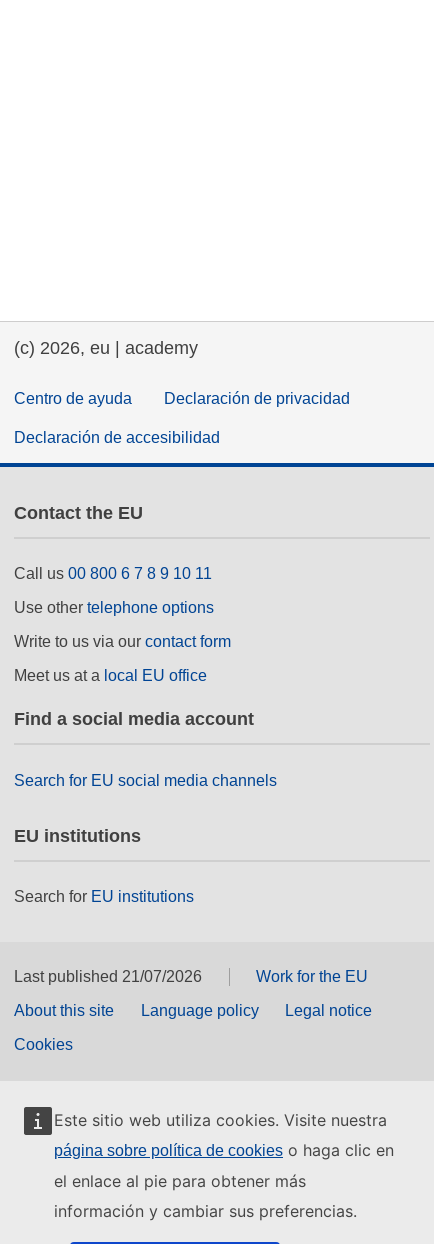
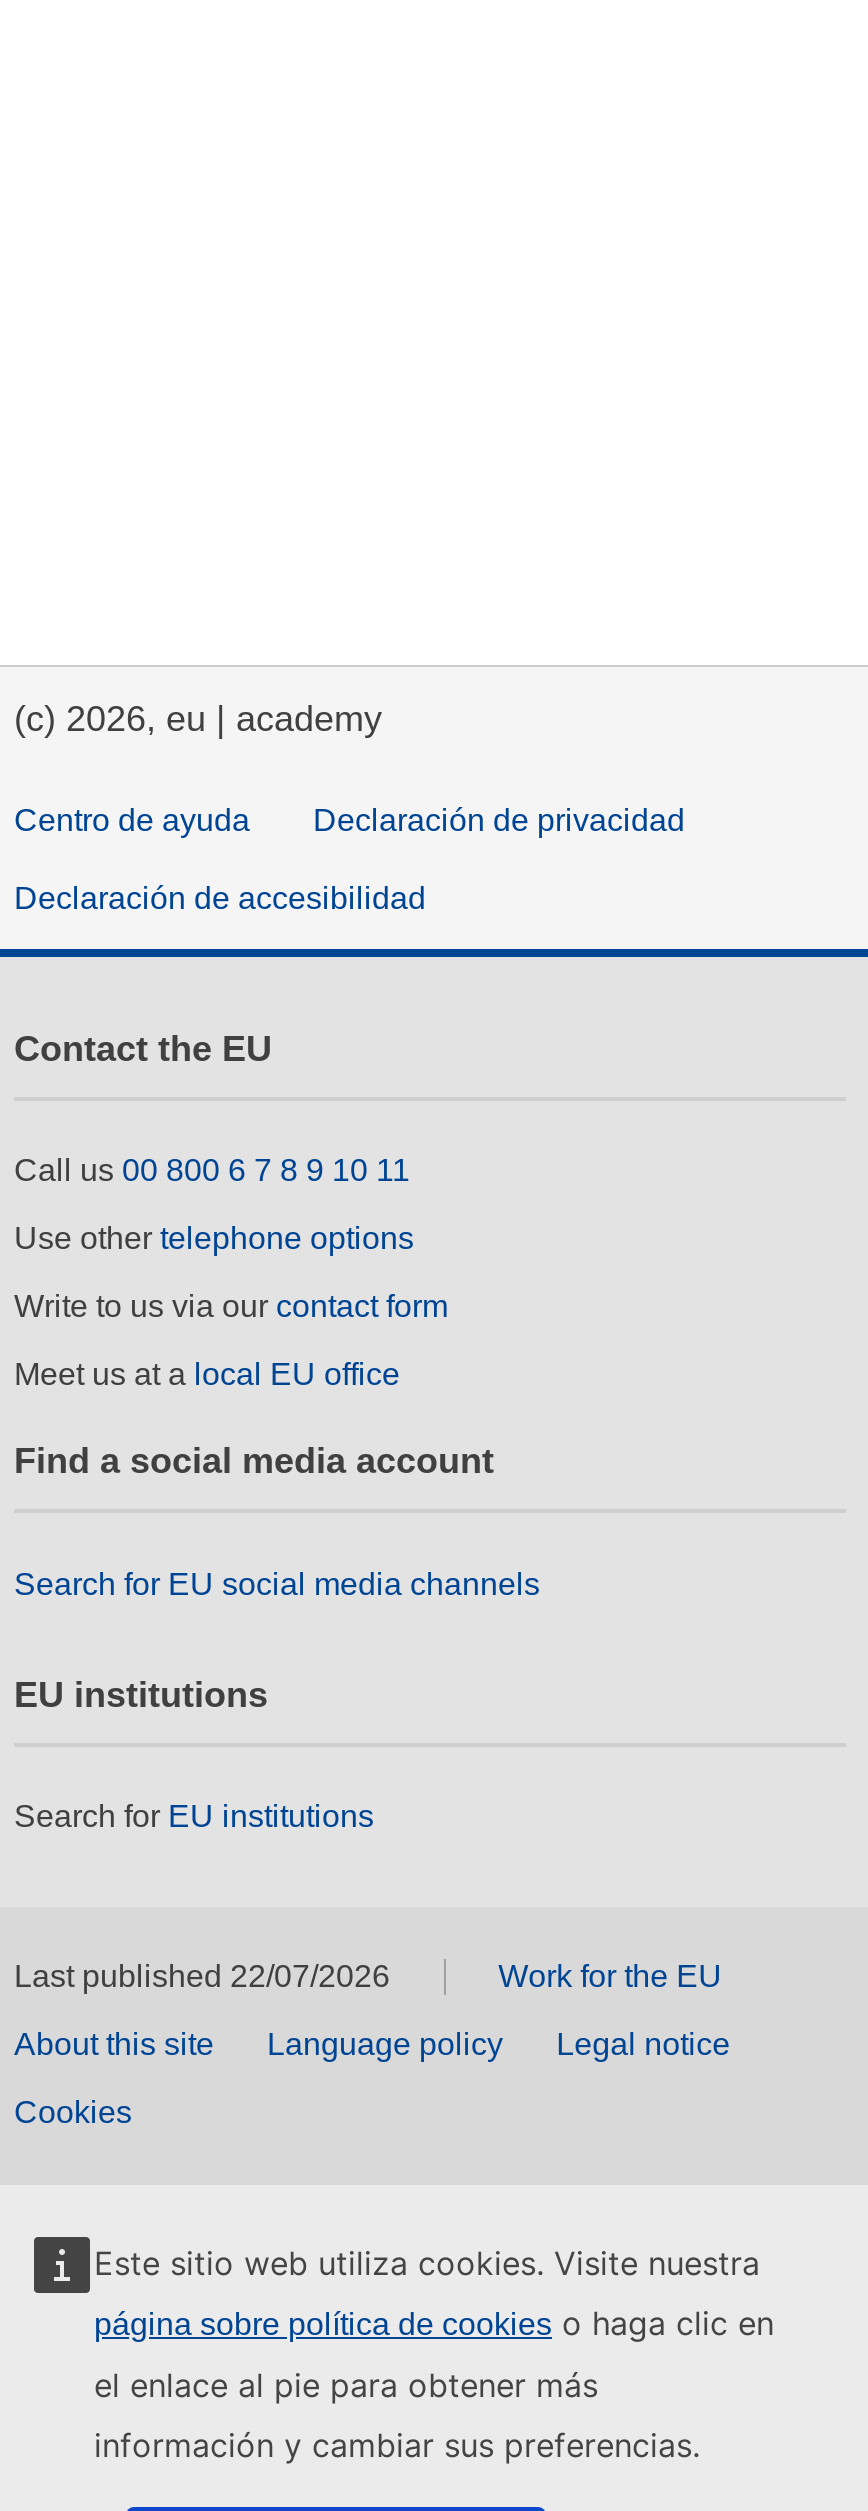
[14,968,202,985] Last published 21/07/2026 -> [14,1960,390,1994] Last published 22/07/2026

